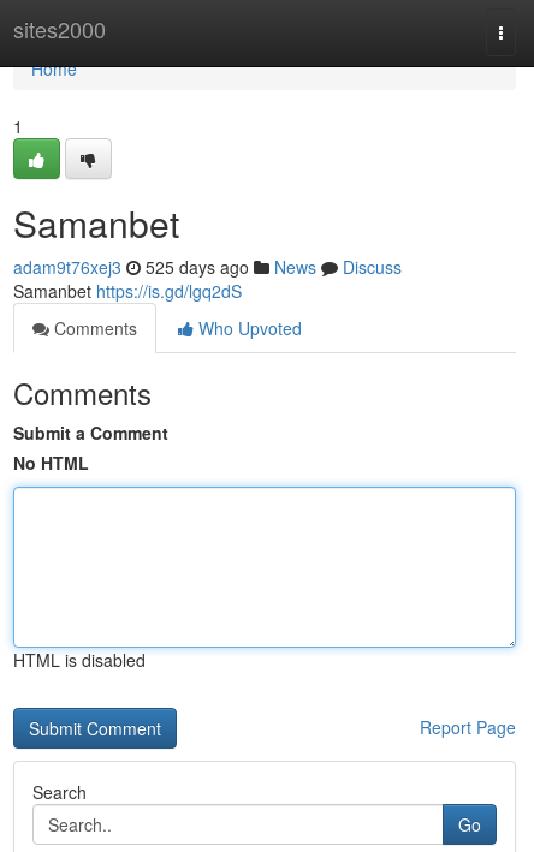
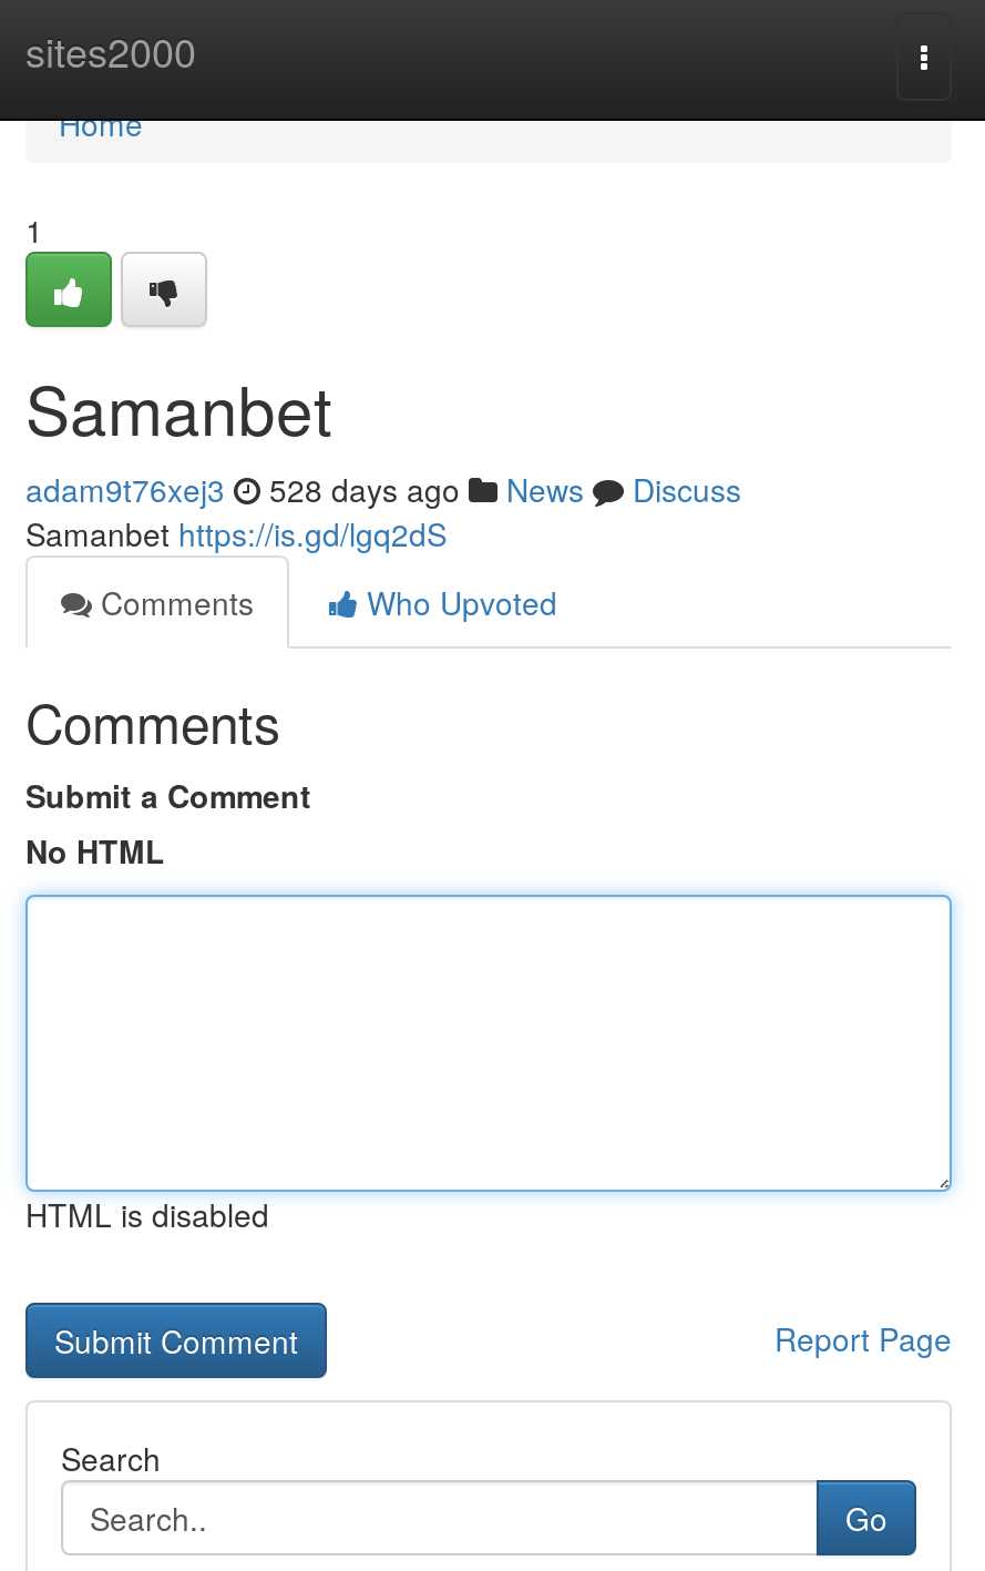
[13,255,402,279] adam9t76xej3 525 days ago News Discuss -> [25,467,741,511] adam9t76xej3 528 days ago News Discuss

